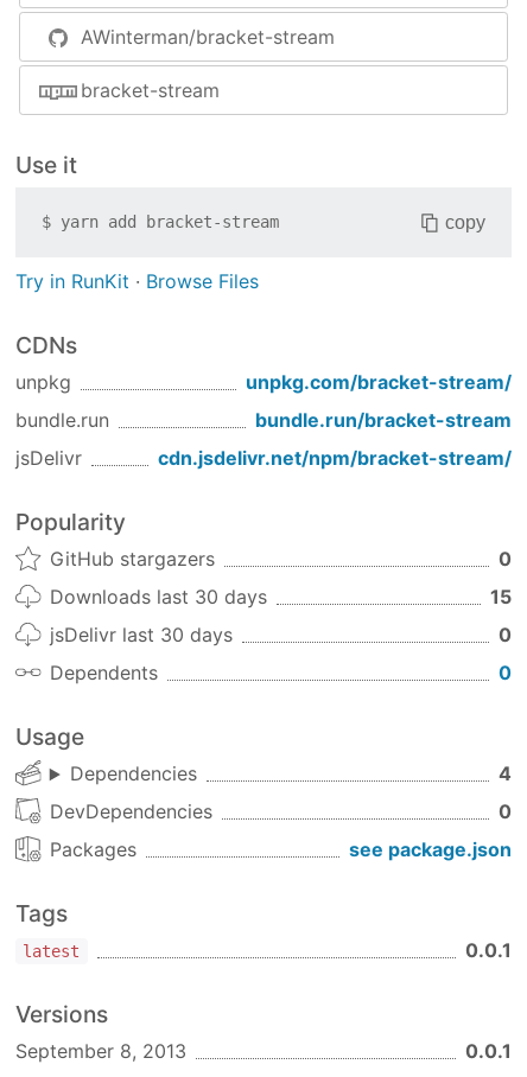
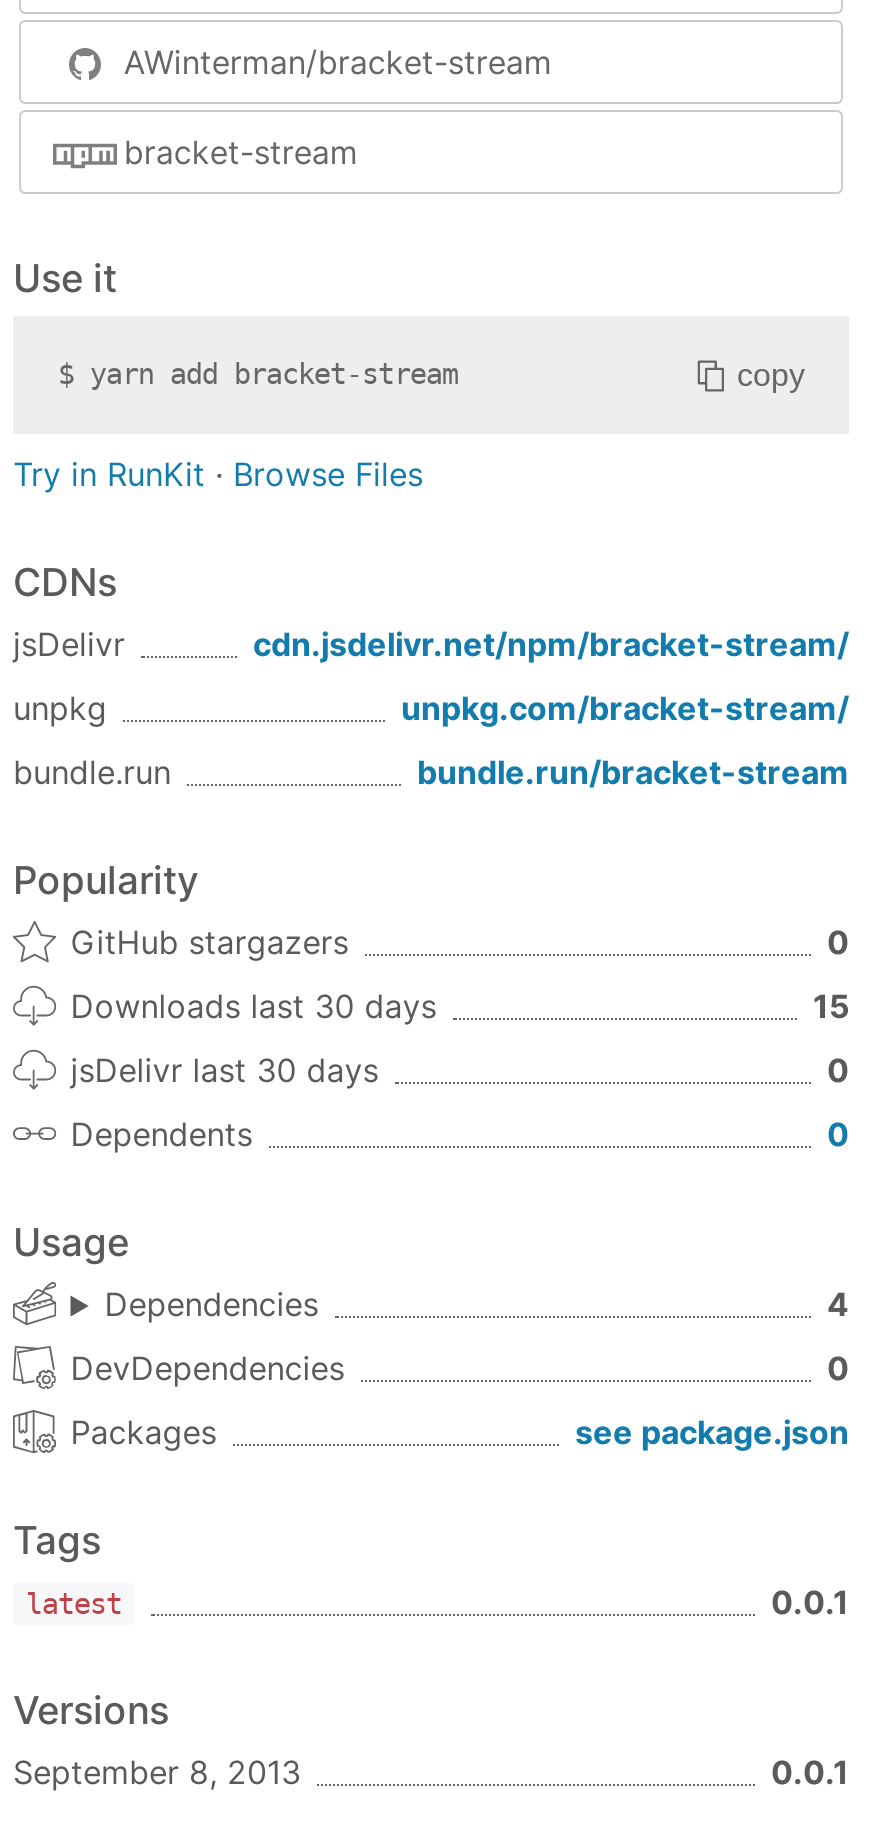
moved [15,370,512,432] -> [13,689,849,793]: unpkg | unpkg.com/bracket-stream/ | bundle.run | bundle.run/bracket-stream
moved [15,446,512,470] -> [13,625,849,665]: jsDelivr | cdn.jsdelivr.net/npm/bracket-stream/

